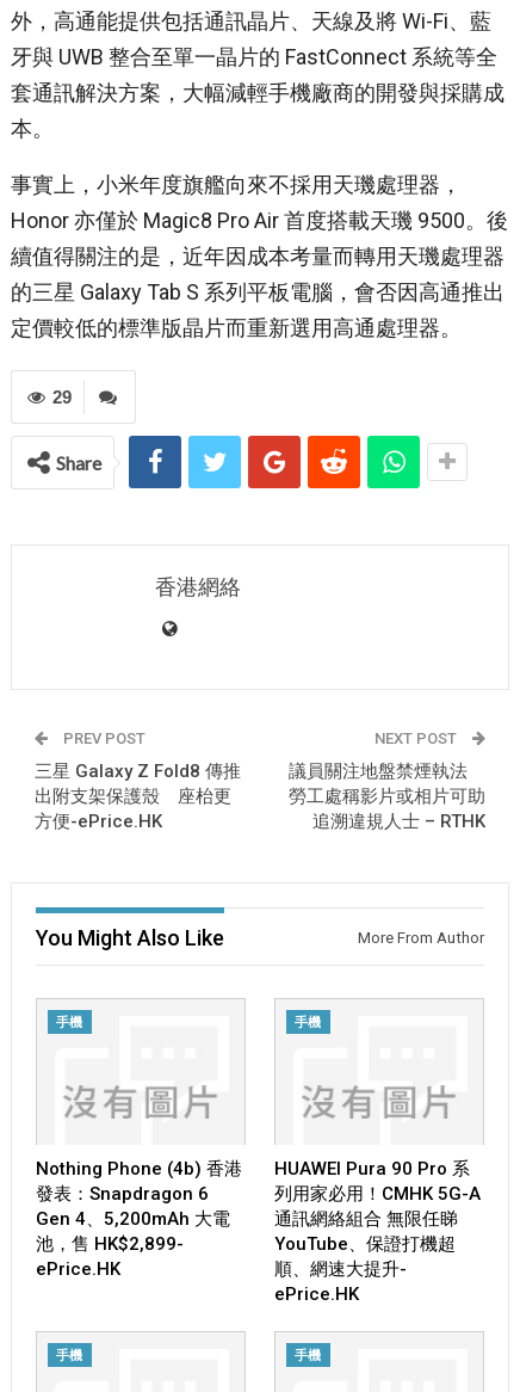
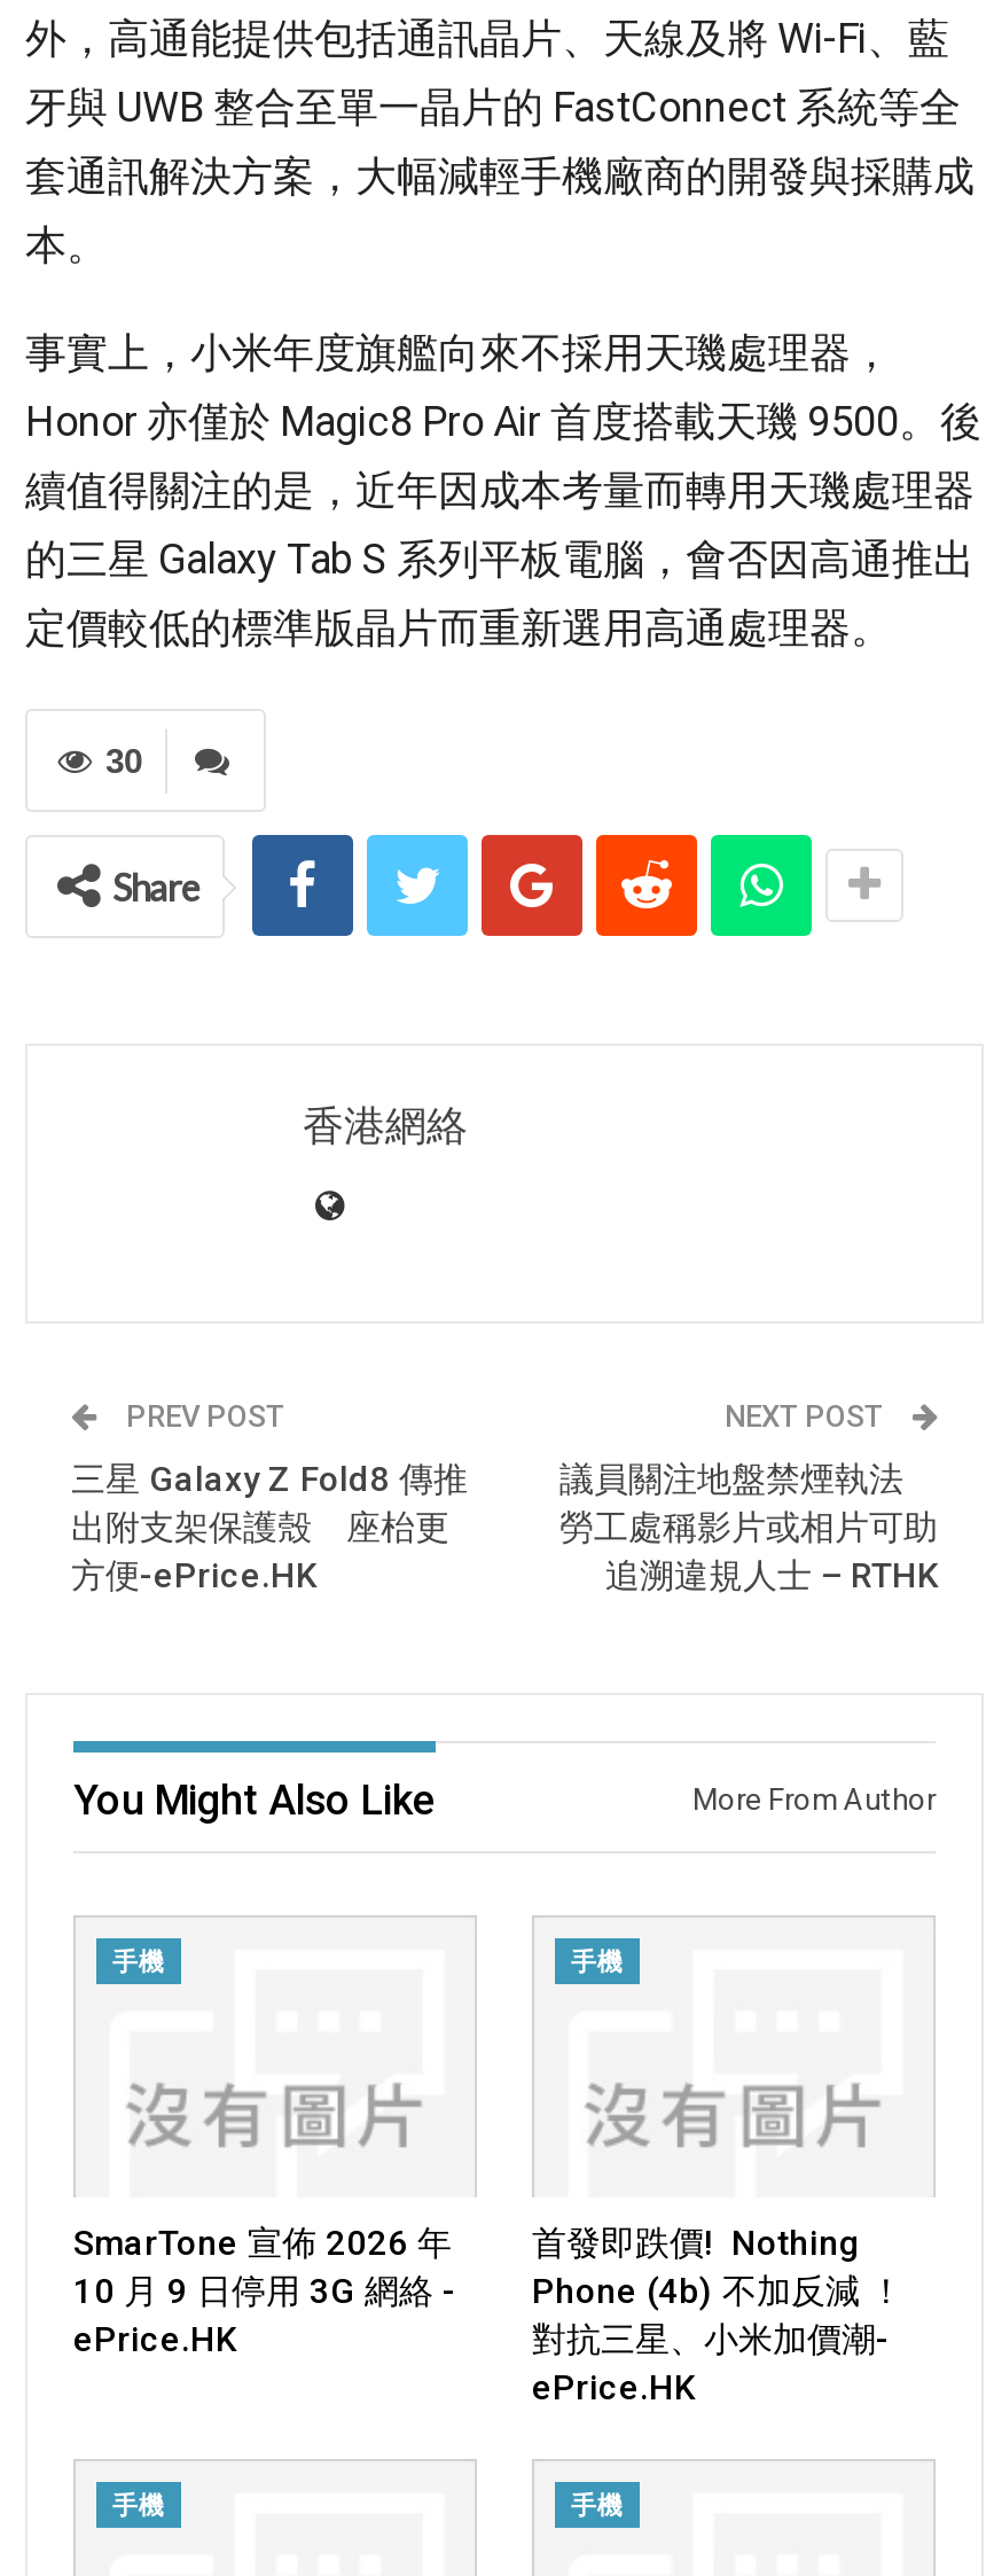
[52,387,72,407] 29 -> [105,742,142,781] 30
[36,1158,242,1255] Nothing Phone (4b) 香港 | 發表：Snapdragon 6 | Gen 4、5,200mAh 大電 | 池，售 HK$2,899- -> [73,2223,456,2312] SmarTone 宣佈 2026 年 | 10 月 9 日停用 3G 網絡 -
[274,1158,481,1280] HUAWEI Pura 90 Pro 系 | 列用家必用！CMHK 5G-A | 通訊網絡組合 無限任睇 | YouTube、保證打機超 | 順、網速大提升- -> [532,2223,903,2360] 首發即跌價! Nothing | Phone (4b) 不加反減 ！ | 對抗三星、小米加價潮-

